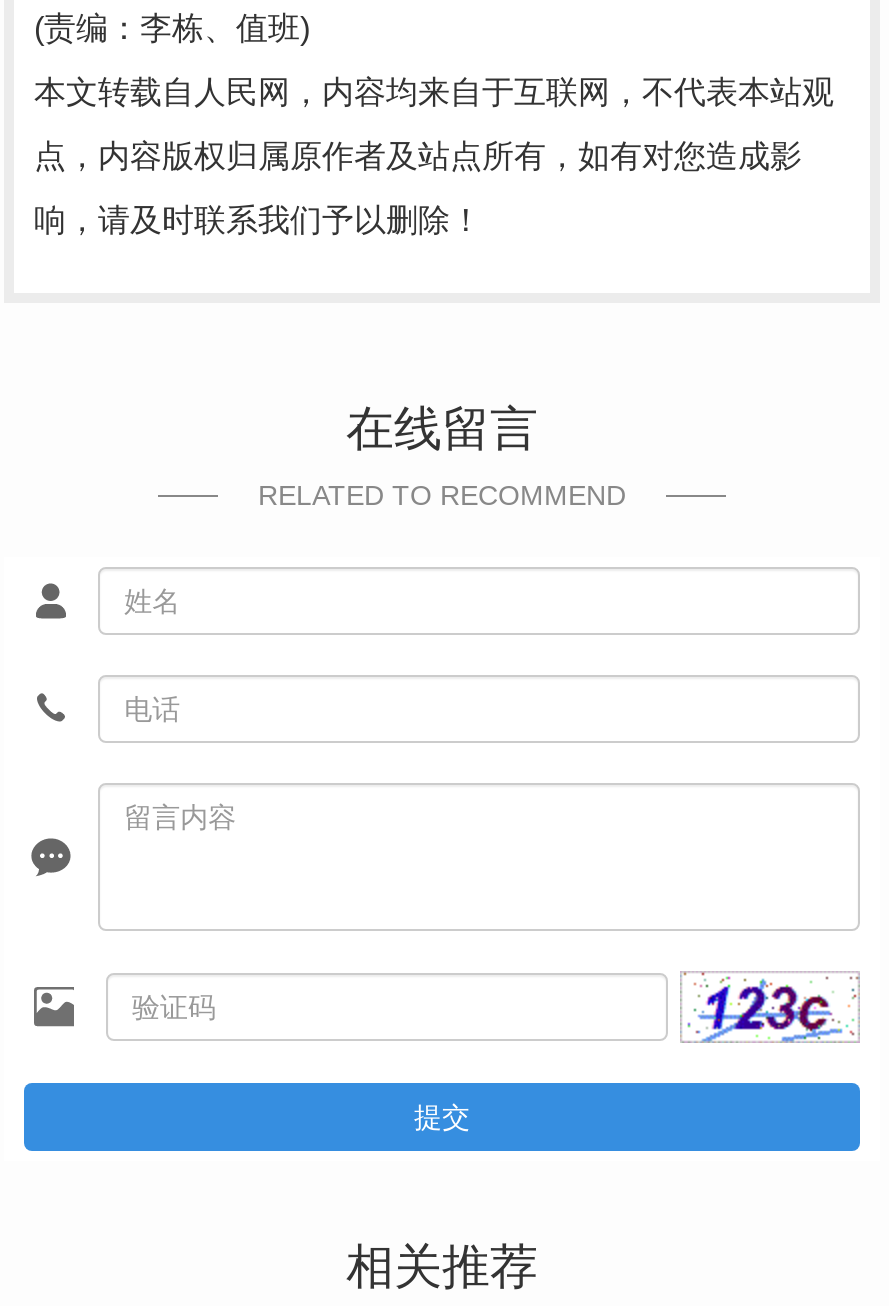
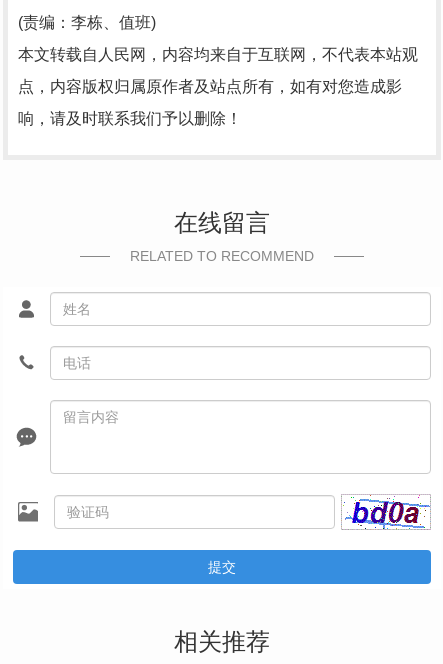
[684,973,856,1043] [image] -> [344,495,430,530] [image]

